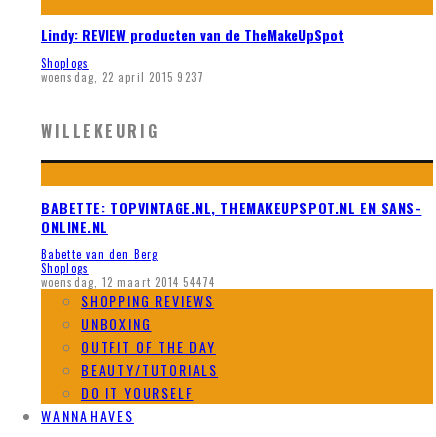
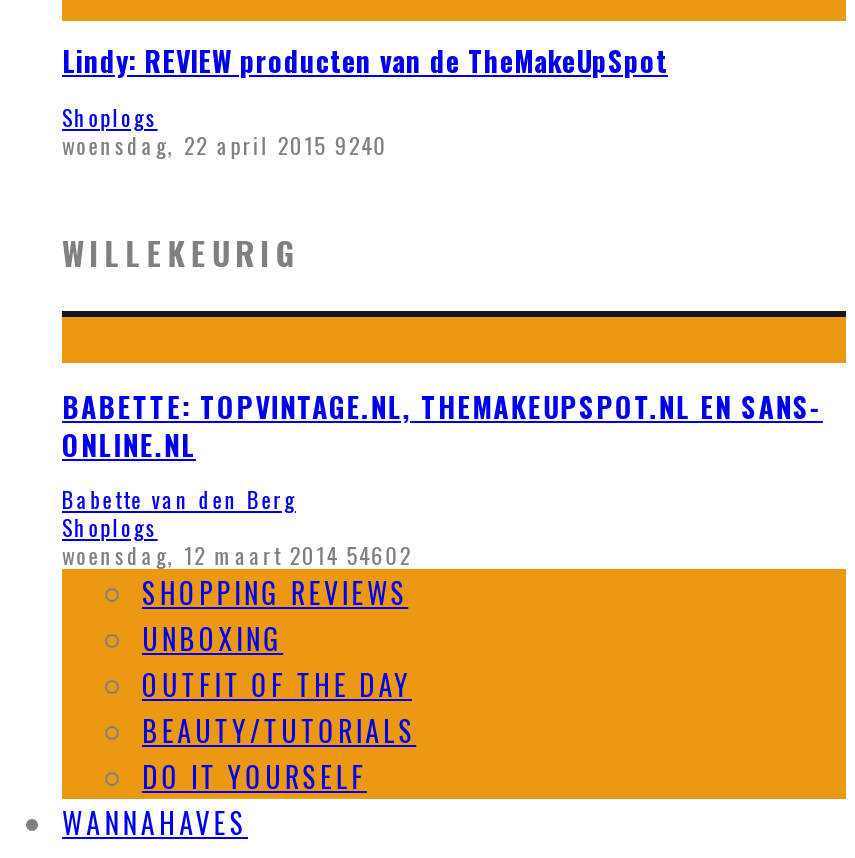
[41,69,204,85] woensdag, 22 april 2015 9237 -> [62,129,388,161] woensdag, 22 april 2015 9240
[41,274,215,290] woensdag, 12 maart 2014 54474 -> [62,540,412,572] woensdag, 12 maart 2014 54602

